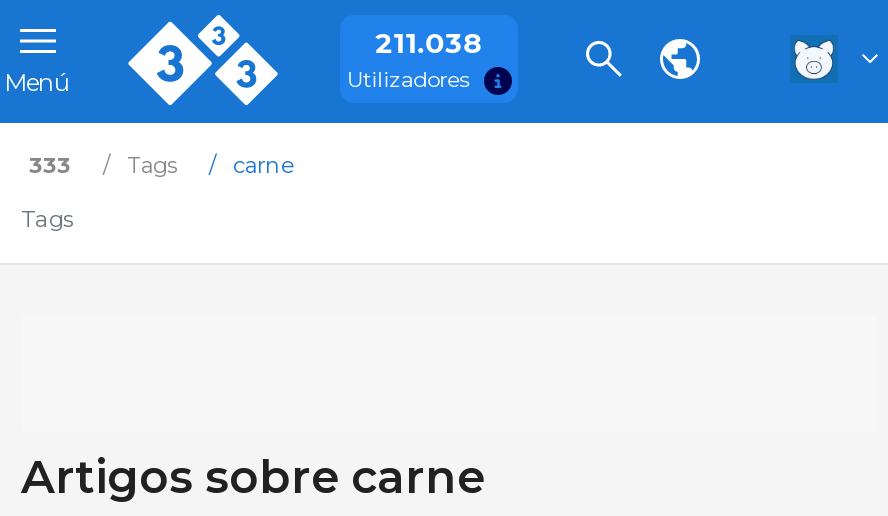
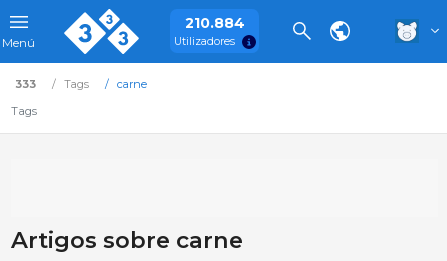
[375,24,483,60] 211.038 -> [185,13,245,31] 210.884

